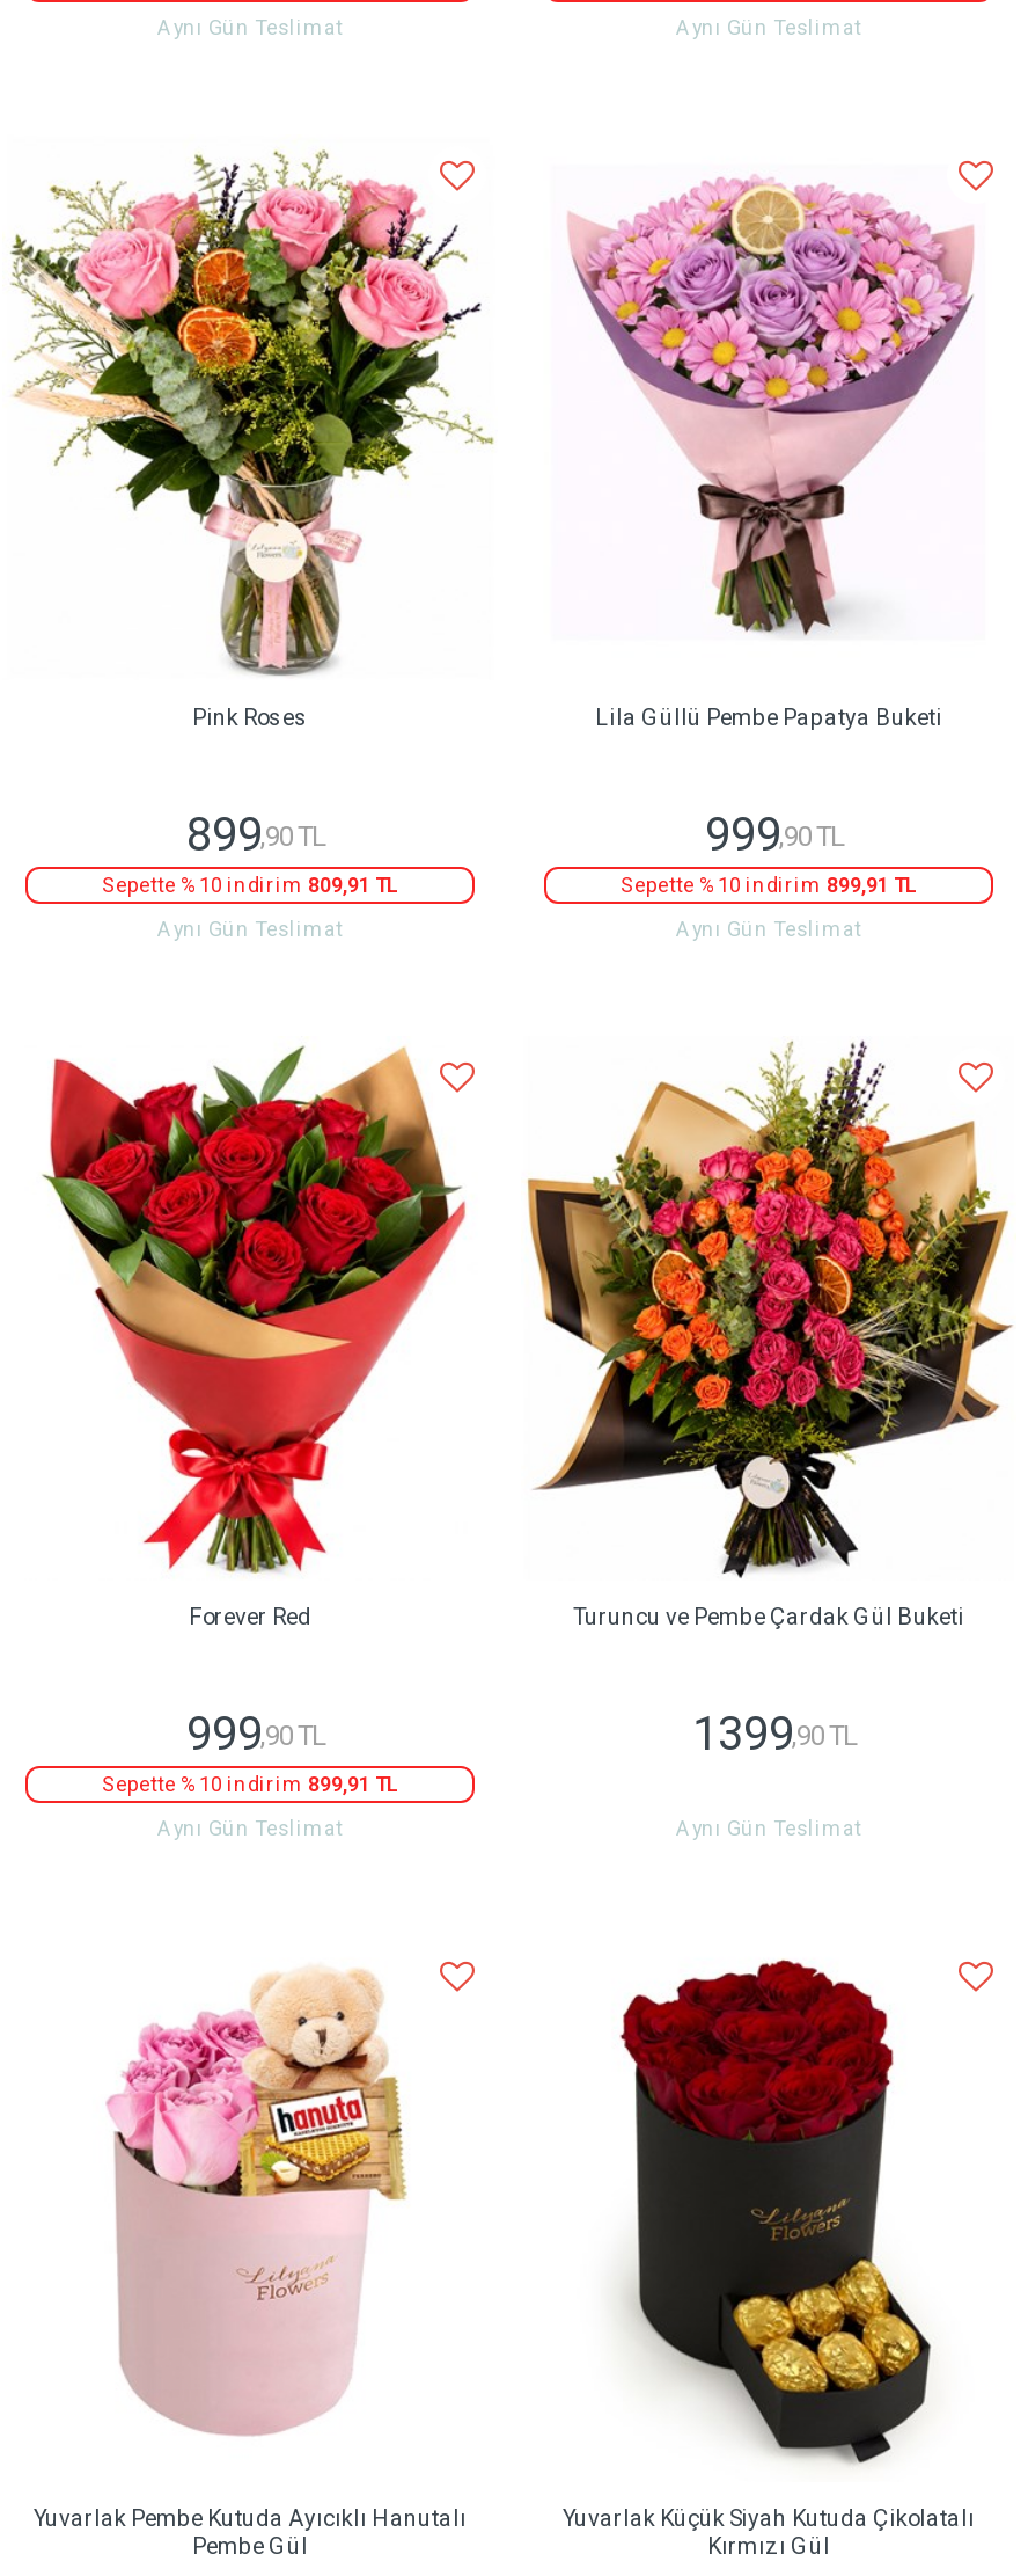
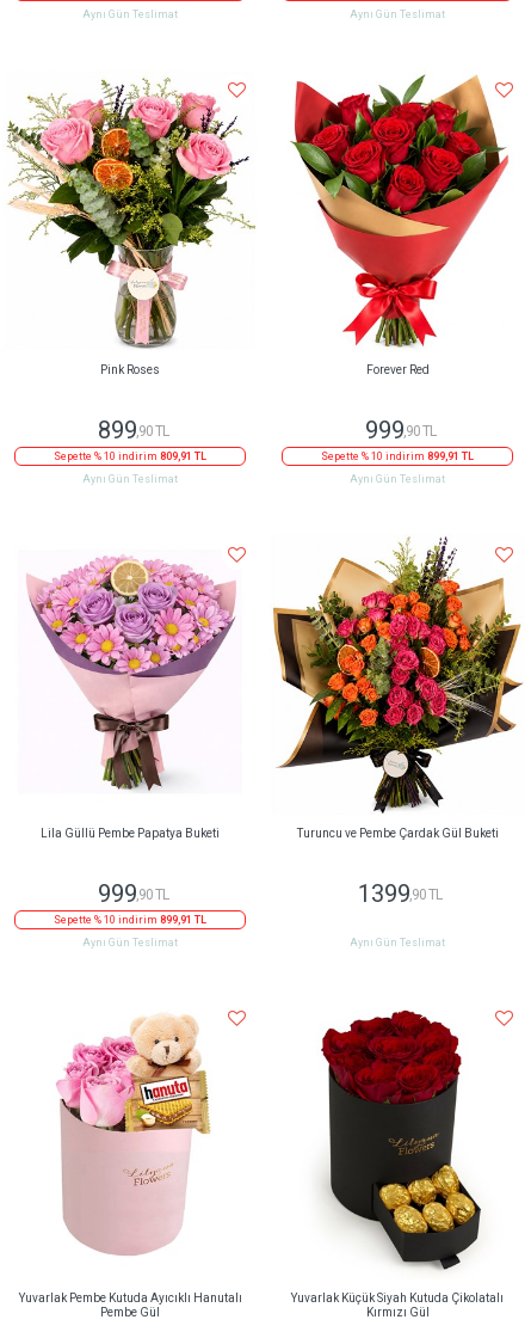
moved [565,148,984,730] -> [25,540,241,840]: [image] | Lila Güllü Pembe Papatya Buketi
moved [42,1045,468,1630] -> [290,74,510,376]: [image] | Forever Red

